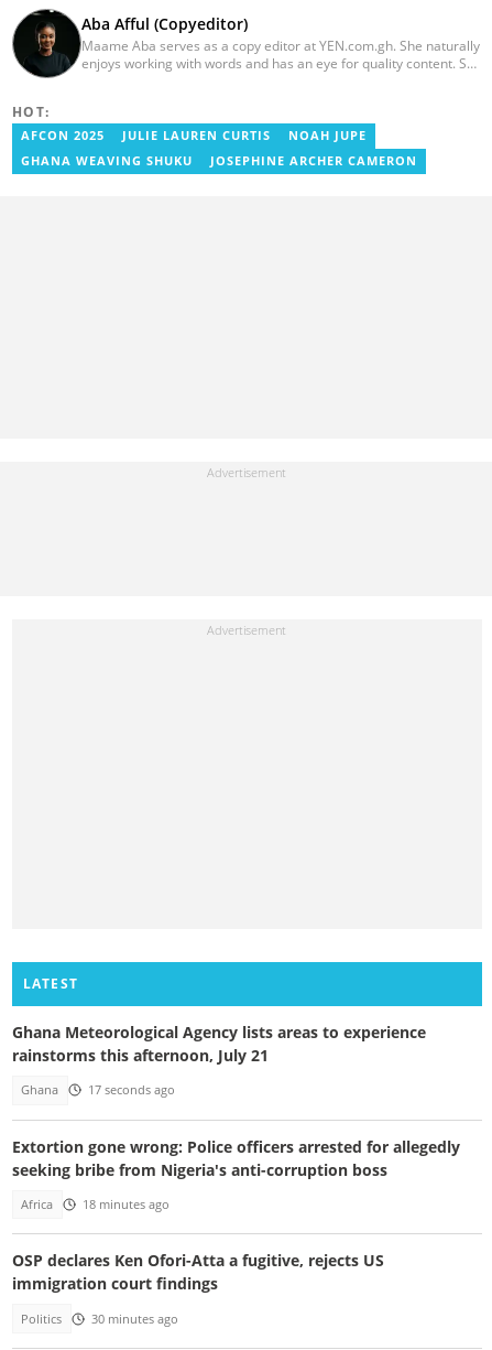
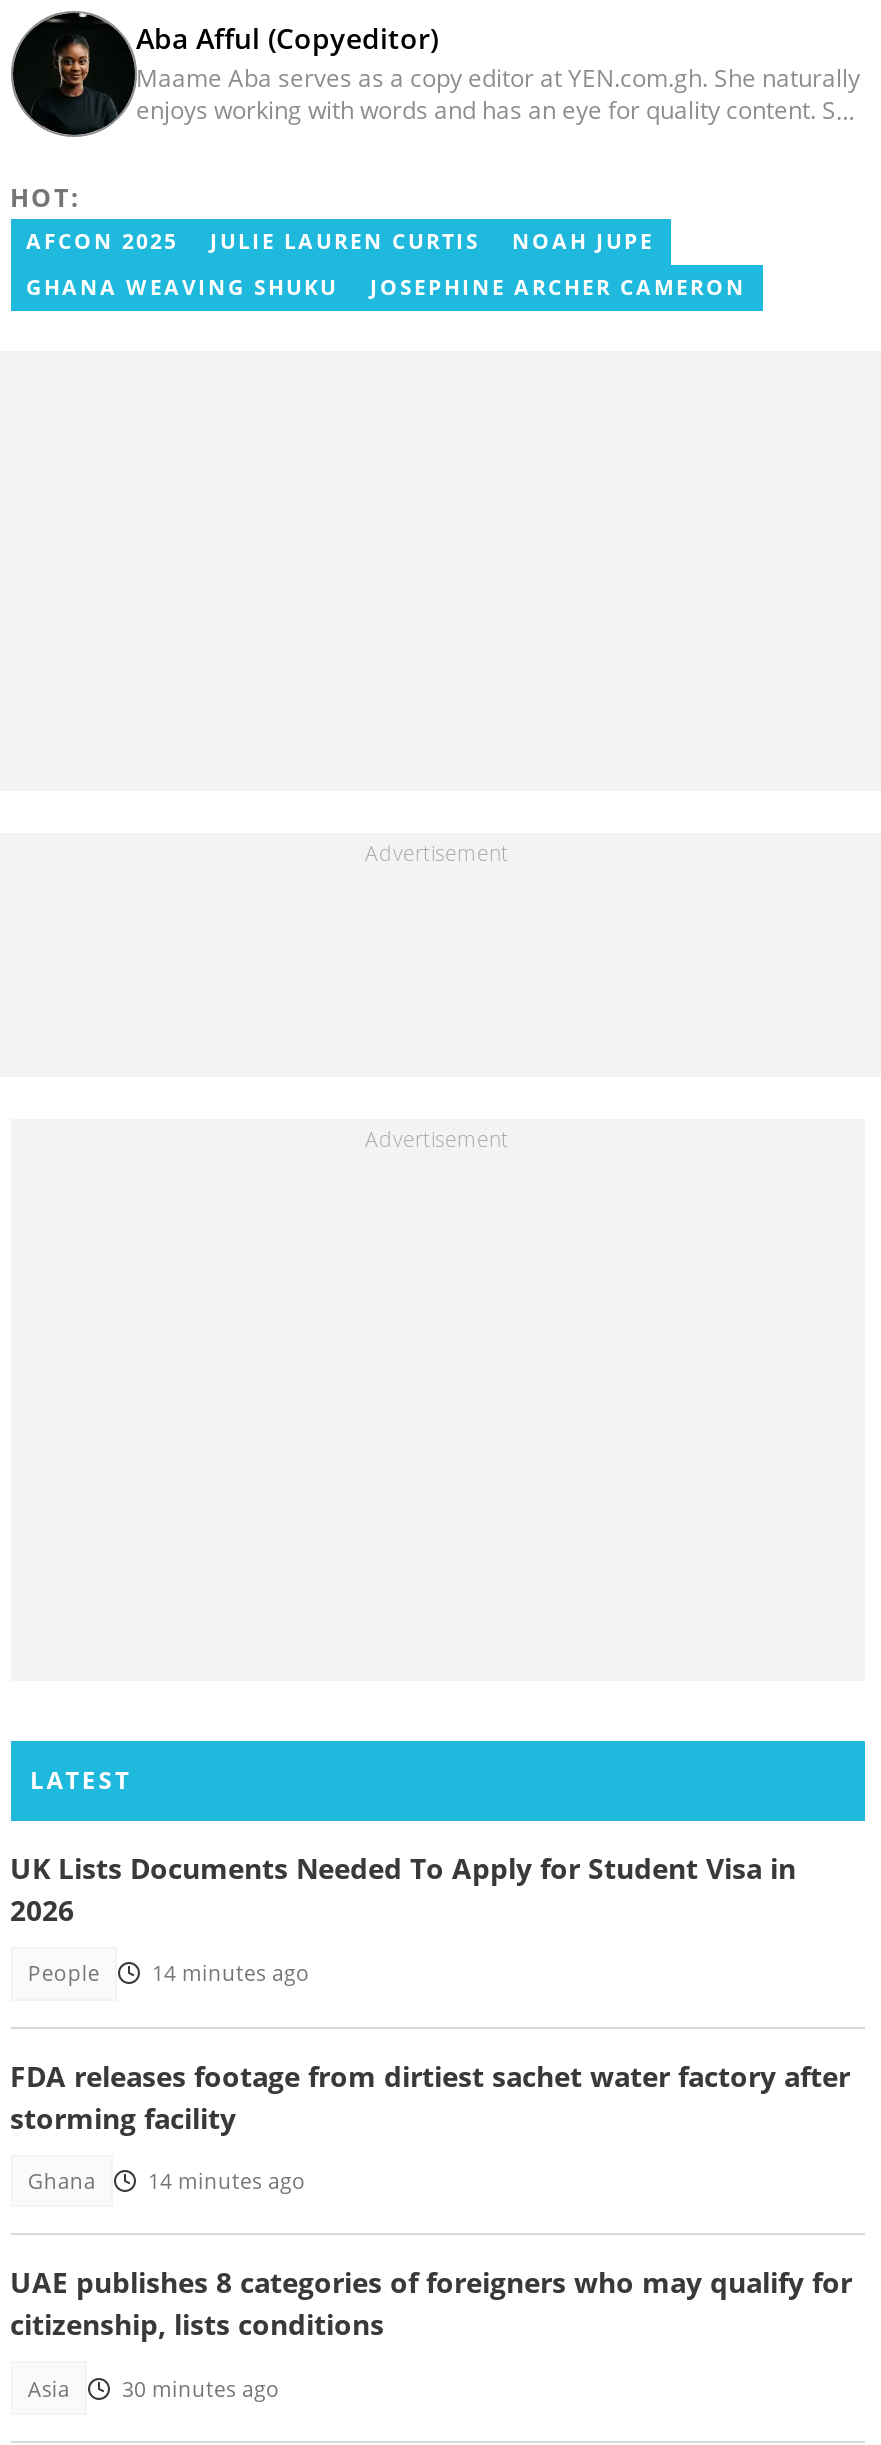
[12,1022,425,1066] Ghana Meteorological Agency lists areas to experience | rainstorms this afternoon, July 21 -> [10,1849,850,2137] UK Lists Documents Needed To Apply for Student Visa in | 2026 | People | 14 minutes ago | FDA releases footage from dirtiest sachet water factory after | storming facility
[12,1083,460,1326] 17 seconds ago | Extortion gone wrong: Police officers arrested for allegedly | seeking bribe from Nigeria's anti-corruption boss | Africa | 18 minutes ago | OSP declares Ken Ofori-Atta a fugitive, rejects US | immigration court findings | Politics -> [10,2167,852,2402] 14 minutes ago | UAE publishes 8 categories of foreigners who may qualify for | citizenship, lists conditions | Asia
moved [21,1083,59,1098] -> [28,2167,96,2195]: Ghana

